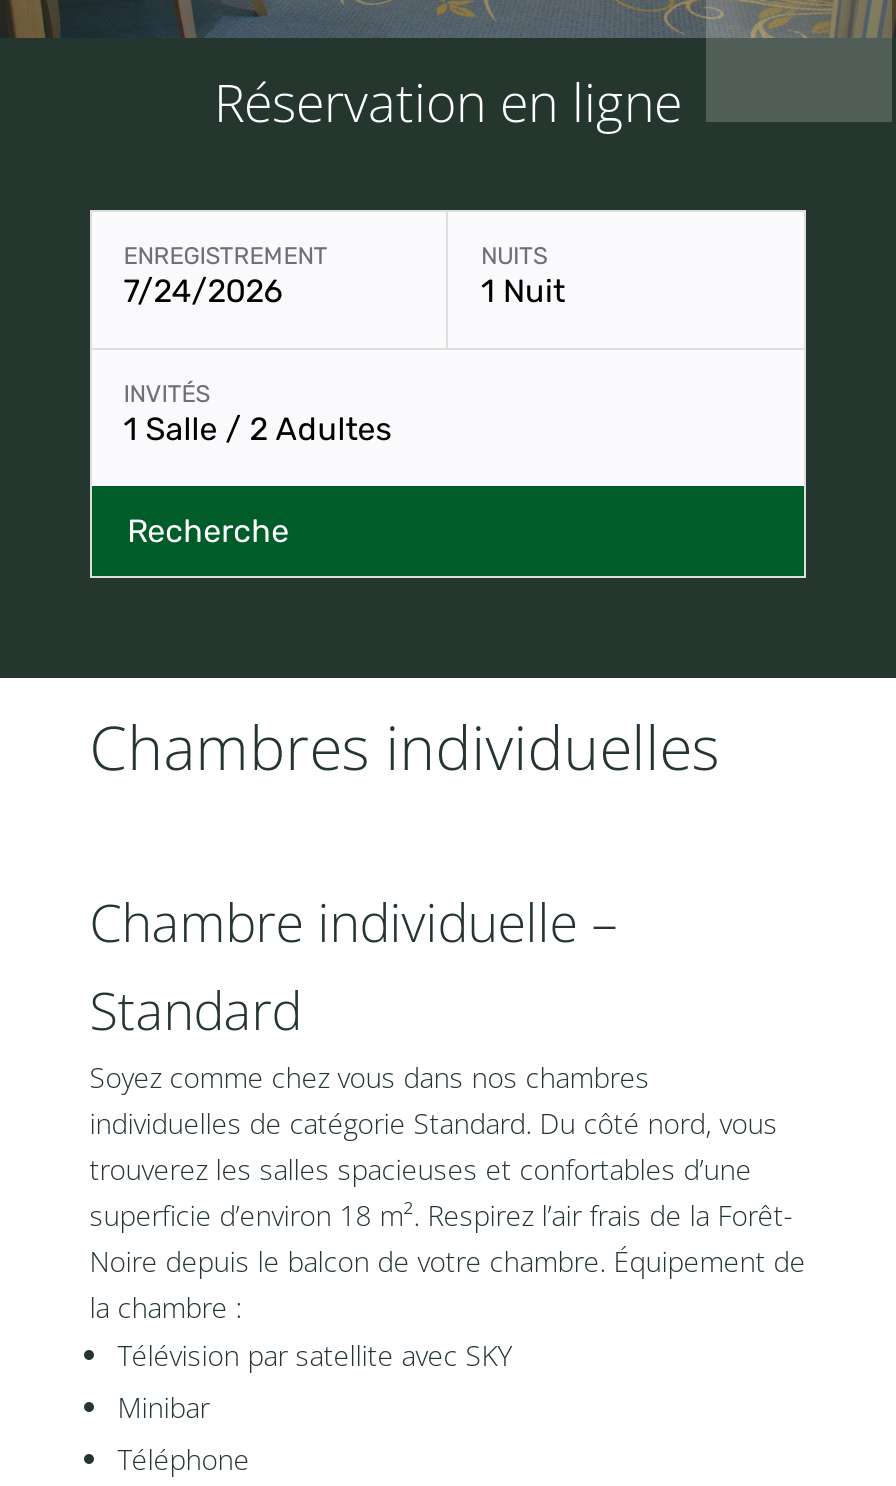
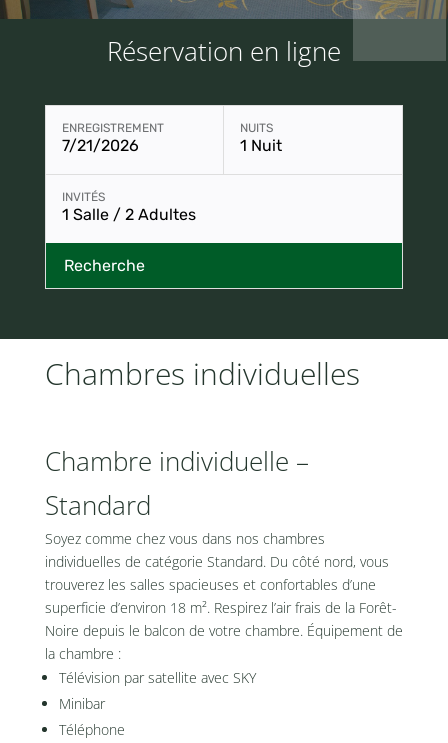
[124,272,284,310] 7/24/2026 -> [62,136,139,155] 7/21/2026

